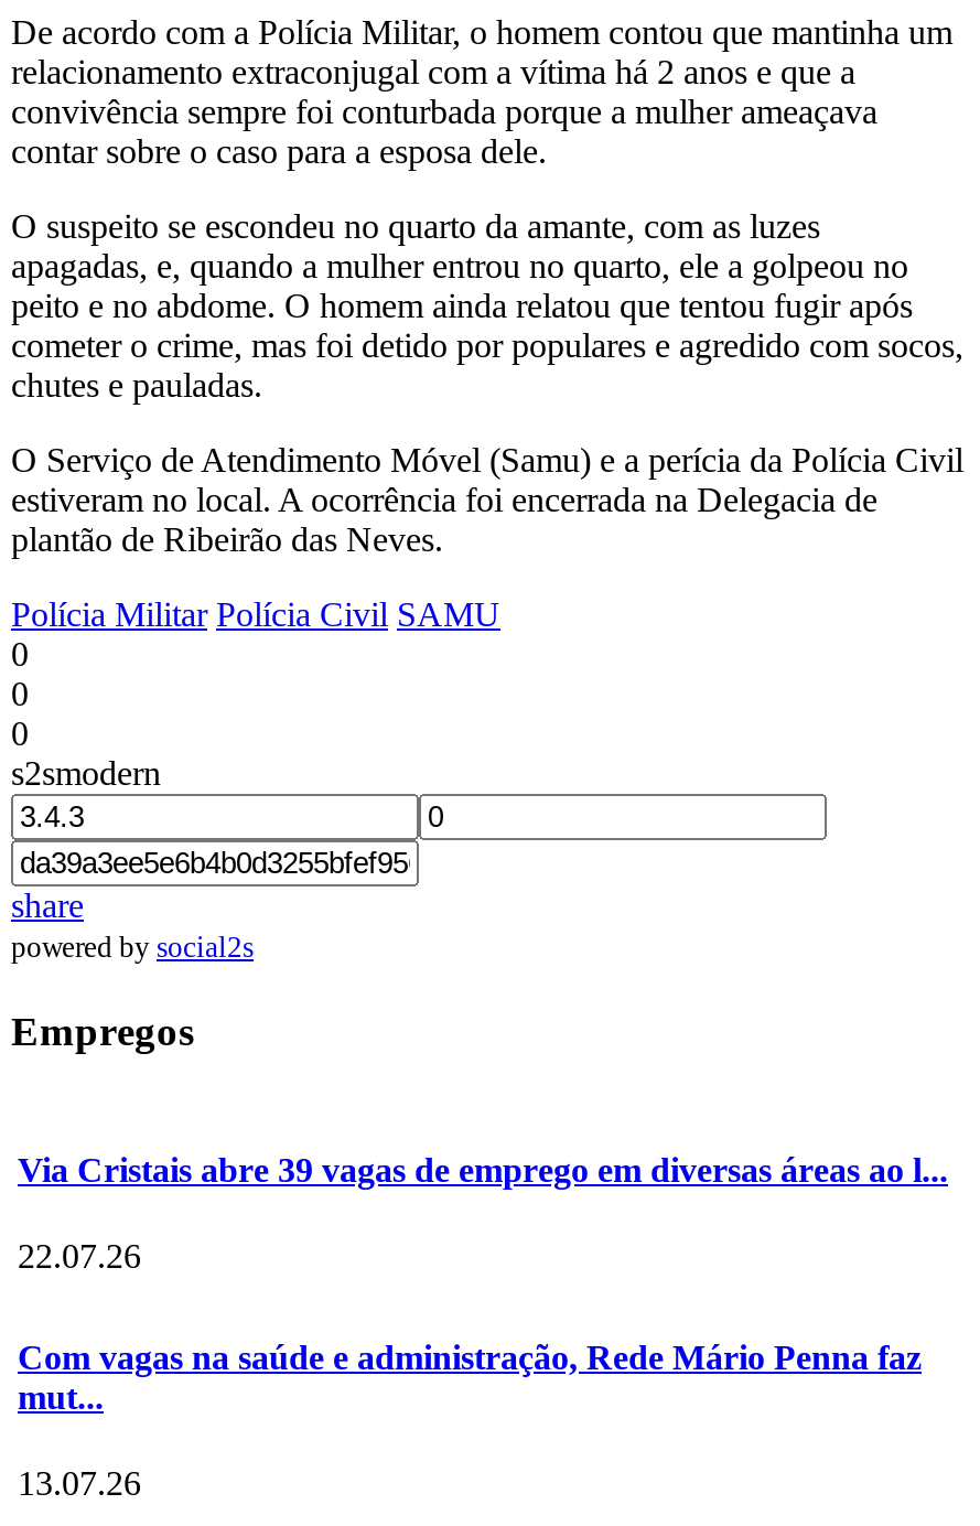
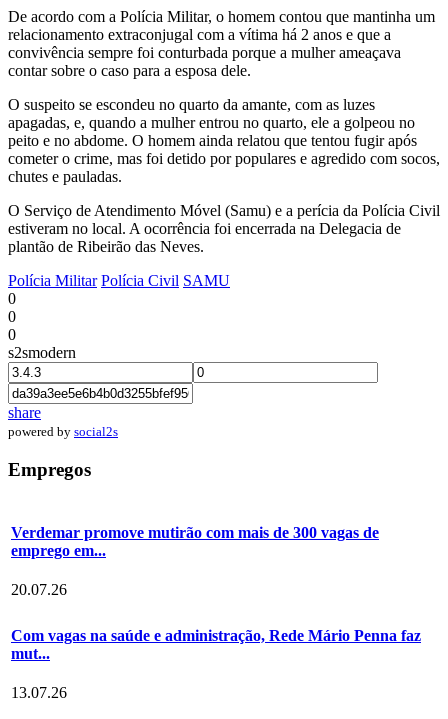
[18,1151,948,1189] Via Cristais abre 39 vagas de emprego em diversas áreas ao l... -> [11,524,379,559] Verdemar promove mutirão com mais de 300 vagas de | emprego em...
[18,1238,141,1275] 22.07.26 -> [11,581,67,598] 20.07.26

